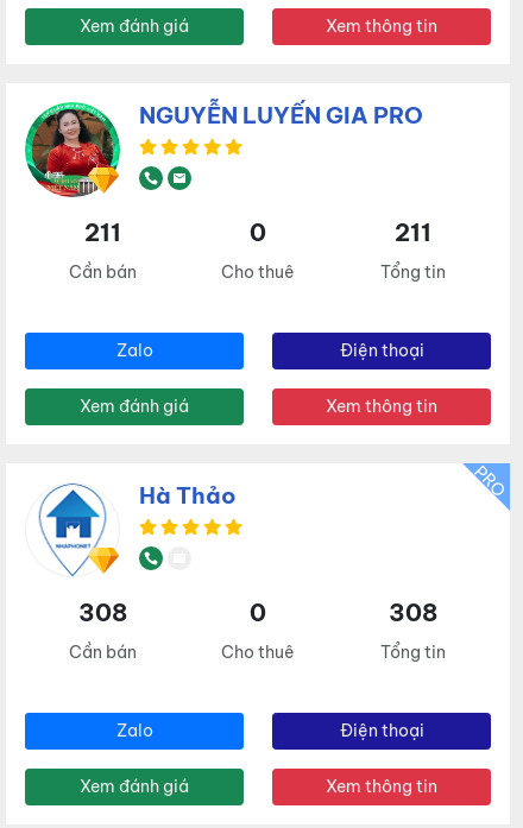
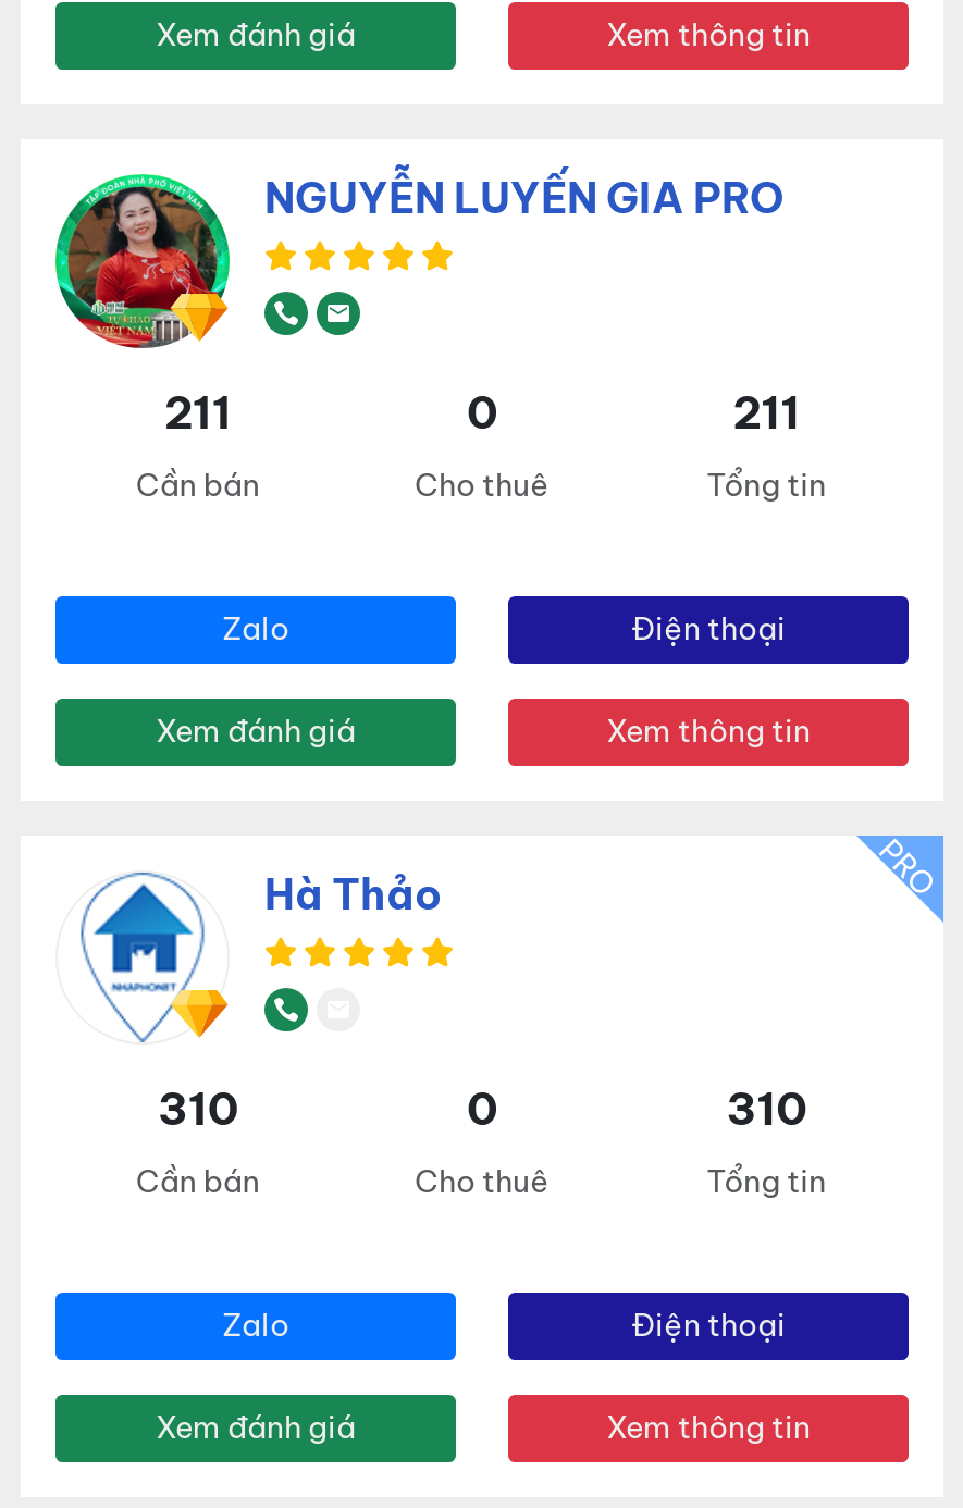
[78,598,127,627] 308 -> [157,1081,238,1136] 310
[389,598,438,627] 308 -> [726,1081,807,1136] 310

